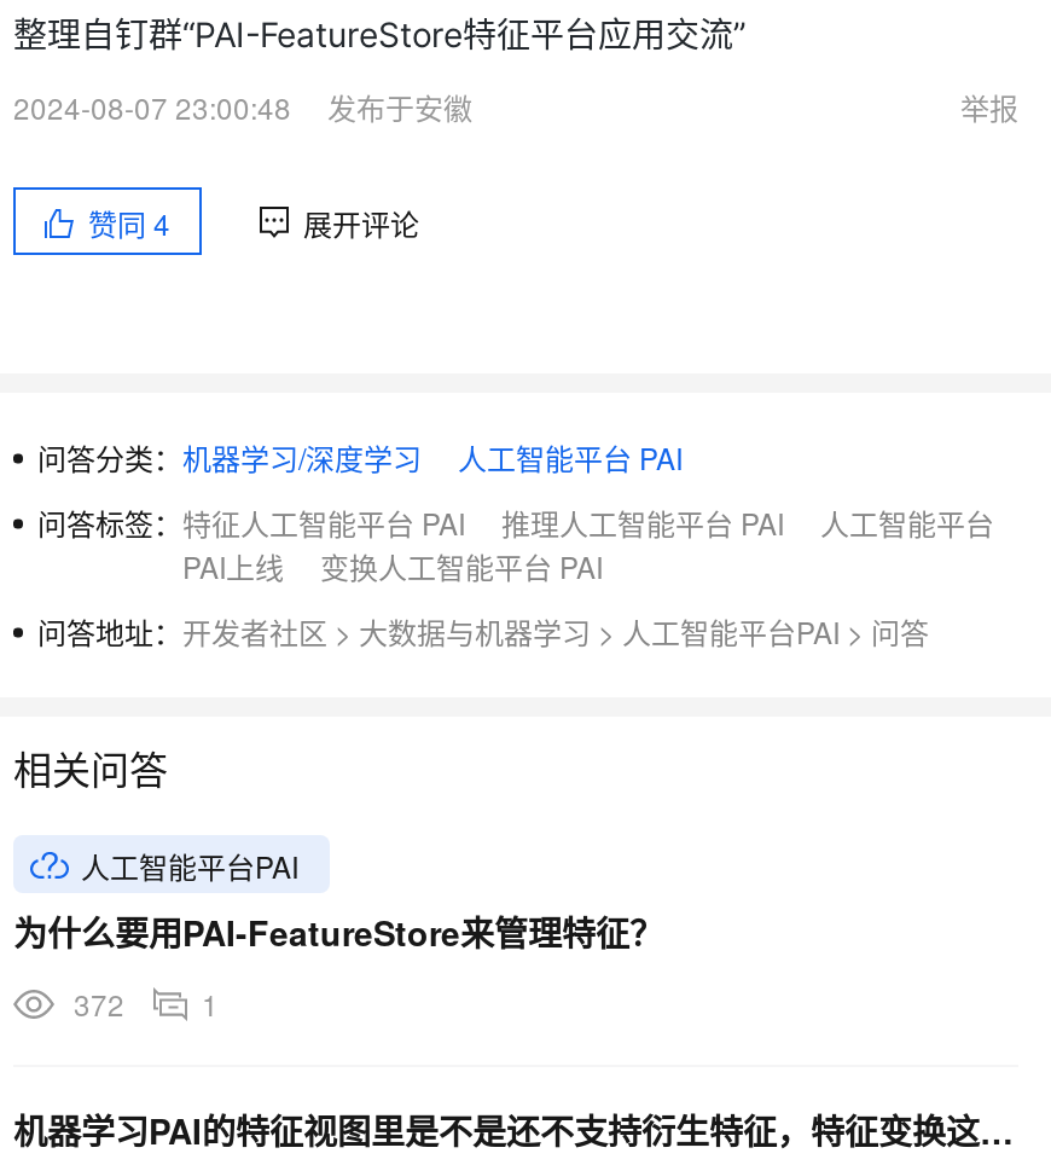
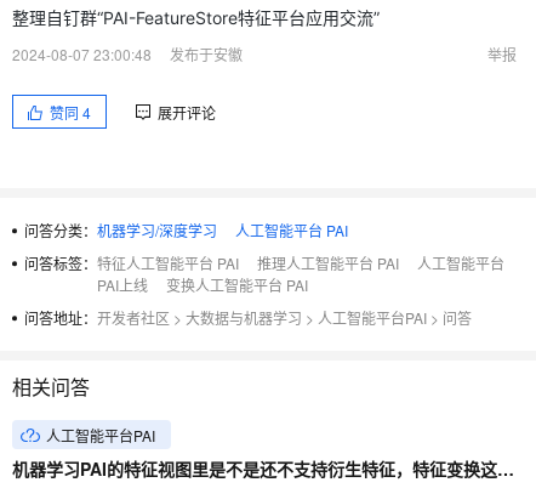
[13,908,663,1024] 为什么要用PAI-FeatureStore来管理特征？ | 372 | 1 -> none

